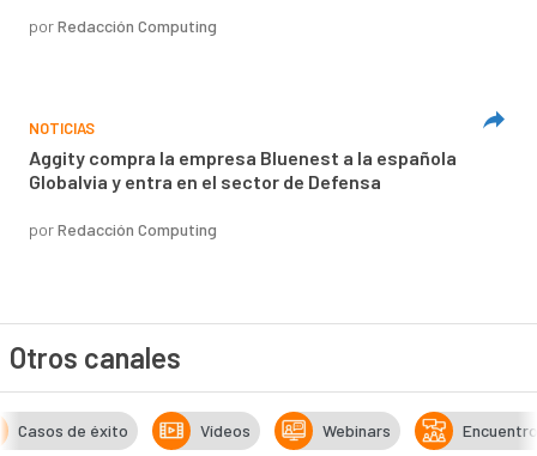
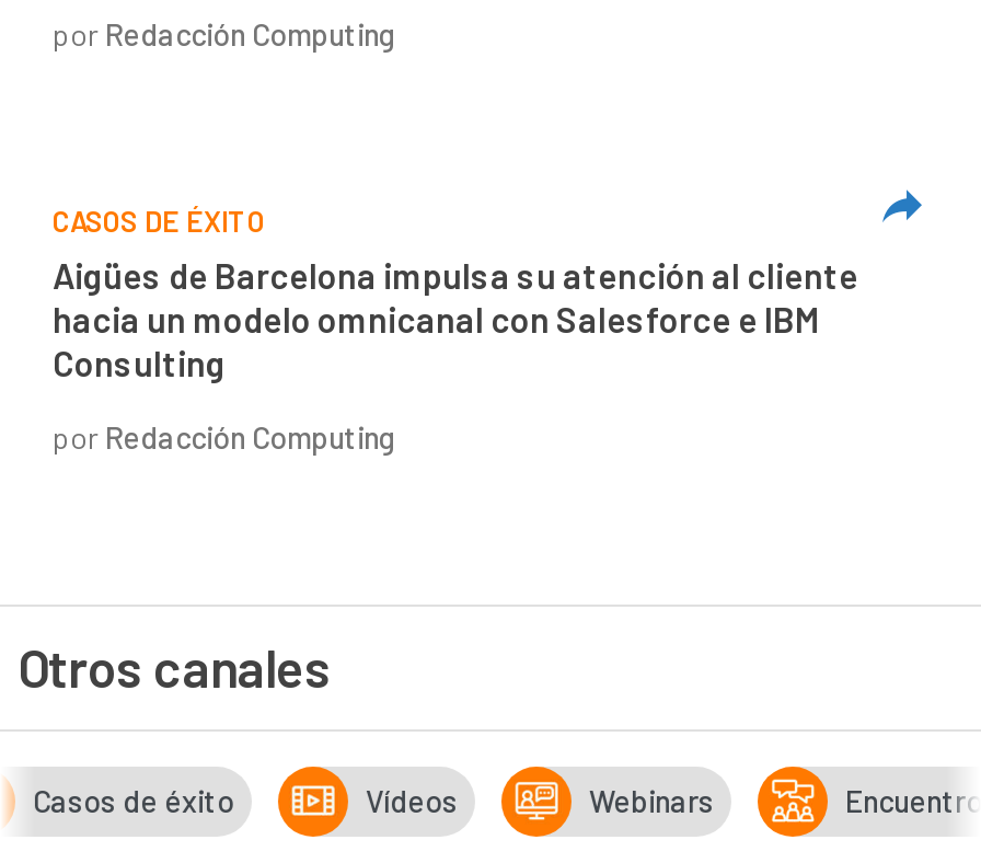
[29,118,457,193] NOTICIAS | Aggity compra la empresa Bluenest a la española | Globalvia y entra en el sector de Defensa -> [53,204,858,383] CASOS DE ÉXITO | Aigües de Barcelona impulsa su atención al cliente | hacia un modelo omnicanal con Salesforce e IBM | Consulting

